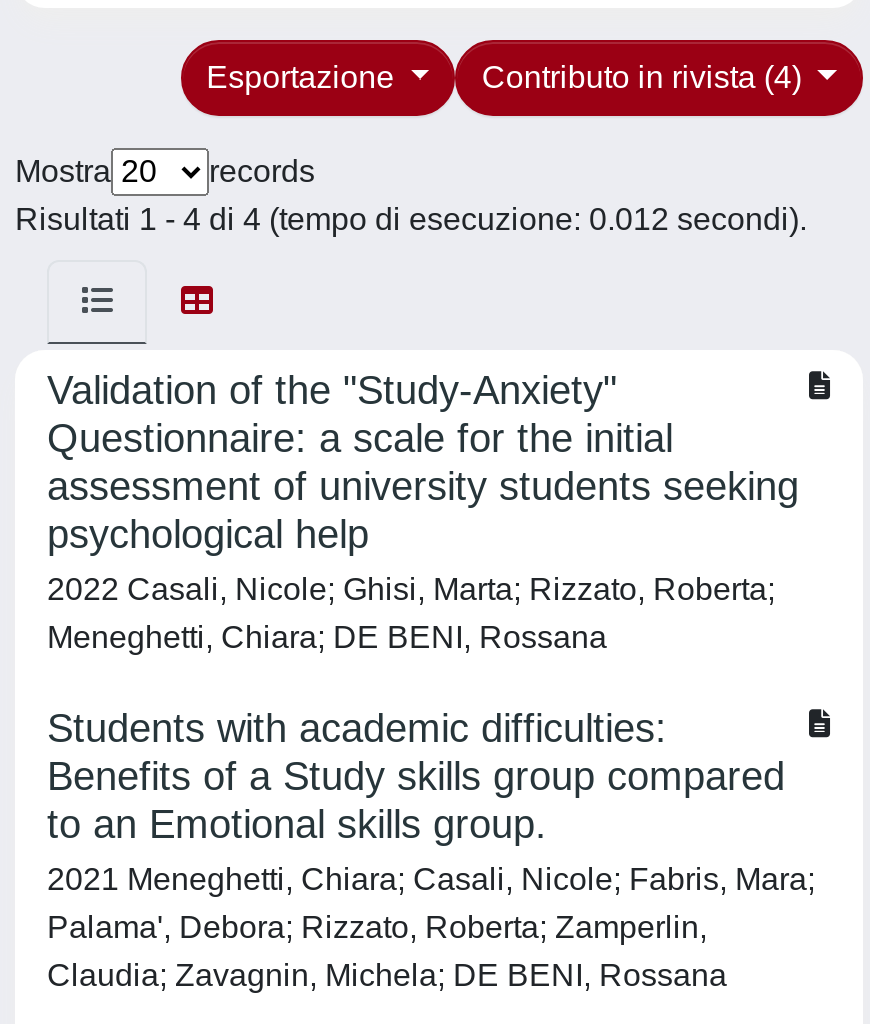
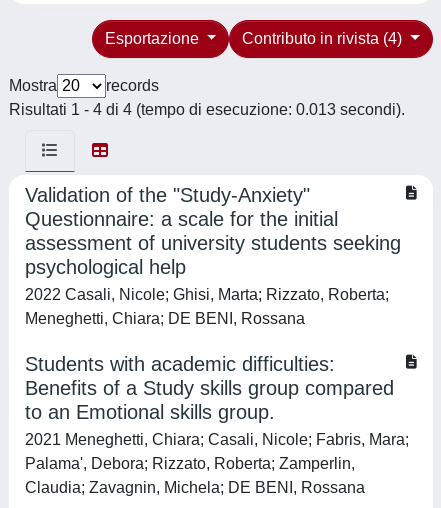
[15,202,807,236] Risultati 1 - 4 di 4 (tempo di esecuzione: 0.012 secondi). -> [9,101,405,118] Risultati 1 - 4 di 4 (tempo di esecuzione: 0.013 secondi).

